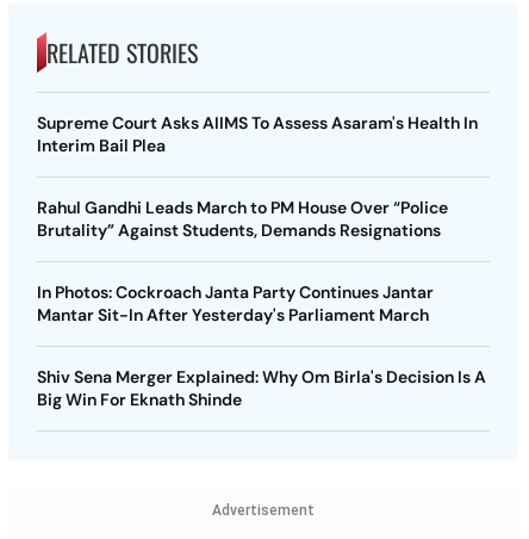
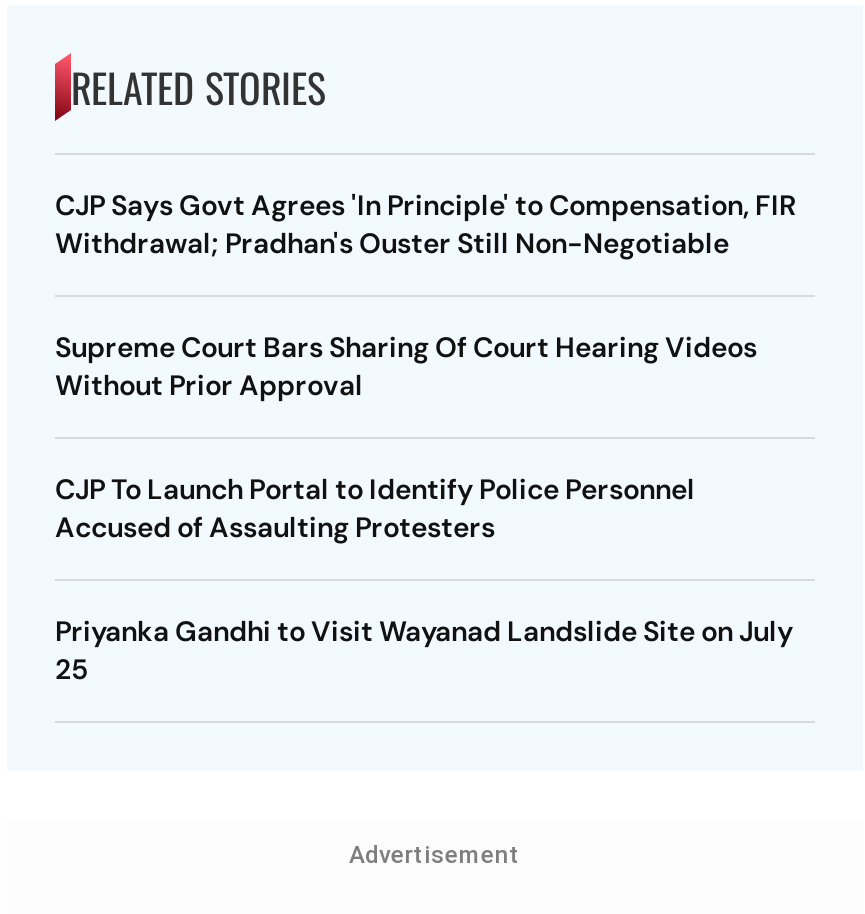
[37,112,478,156] Supreme Court Asks AIIMS To Assess Asaram's Health In | Interim Bail Plea -> [55,186,797,260] CJP Says Govt Agrees 'In Principle' to Compensation, FIR | Withdrawal; Pradhan's Ouster Still Non-Negotiable
[37,197,448,241] Rahul Gandhi Leads March to PM House Over “Police | Brutality” Against Students, Demands Resignations -> [55,328,757,402] Supreme Court Bars Sharing Of Court Hearing Videos | Without Prior Approval
[37,281,434,325] In Photos: Cockroach Janta Party Continues Jantar | Mantar Sit-In After Yesterday's Parliament March -> [55,470,695,544] CJP To Launch Portal to Identify Police Personnel | Accused of Assaulting Protesters
[37,366,486,410] Shiv Sena Merger Explained: Why Om Birla's Decision Is A | Big Win For Eknath Shinde -> [55,612,793,686] Priyanka Gandhi to Visit Wayanad Landslide Site on July | 25

